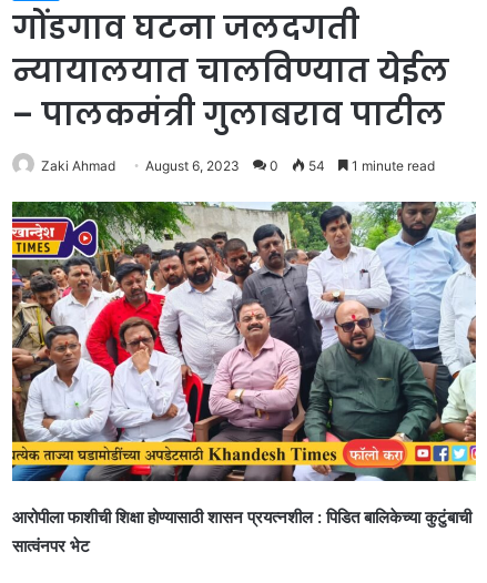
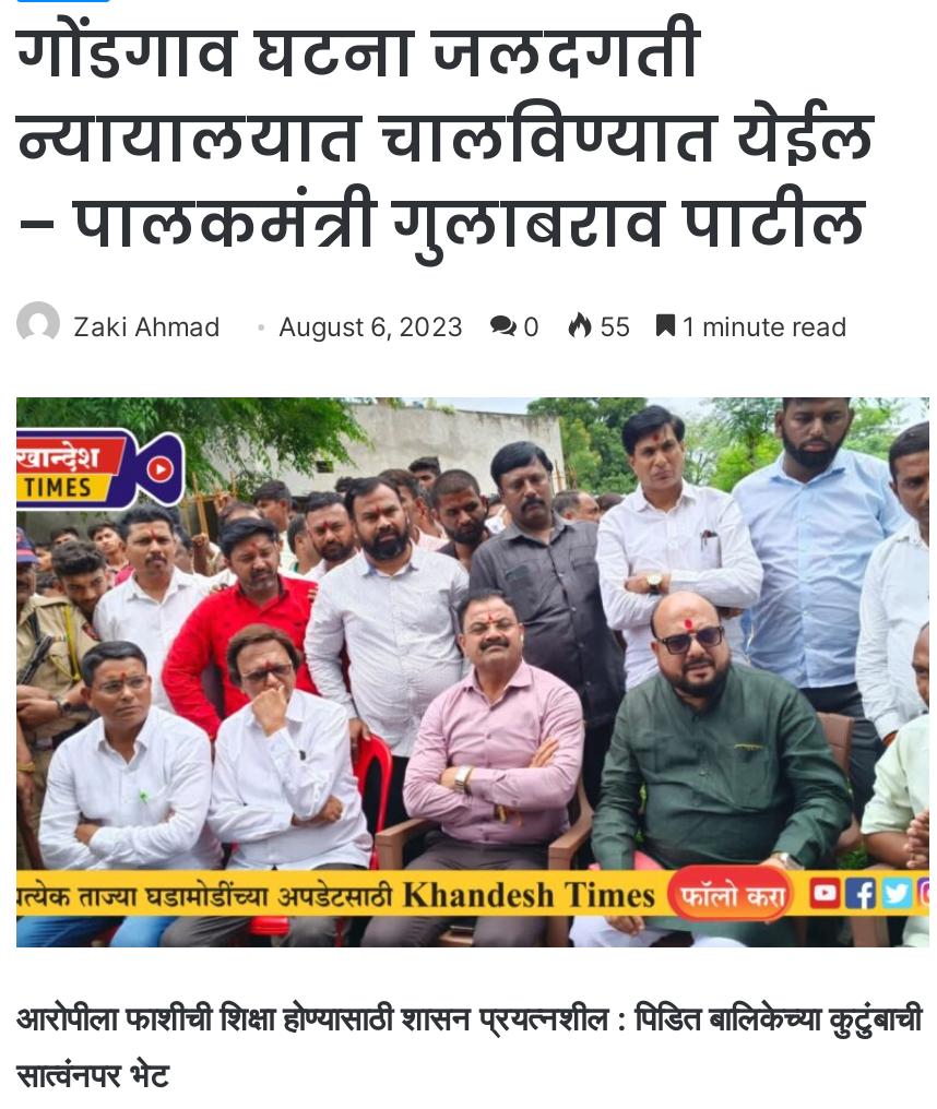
[41,157,435,174] Zaki Ahmad August 6, 2023 0 54 1 minute read -> [73,310,846,343] Zaki Ahmad August 6, 2023 0 55 1 minute read

